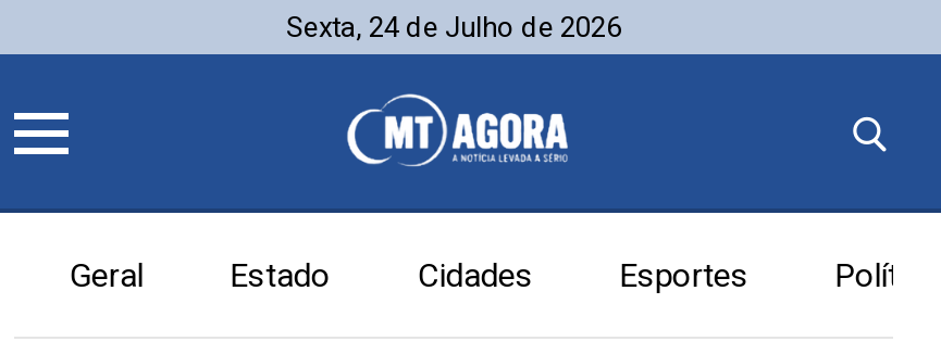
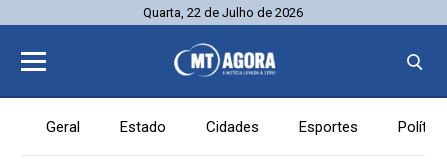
[286,11,621,43] Sexta, 24 de Julho de 2026 -> [143,5,303,20] Quarta, 22 de Julho de 2026

